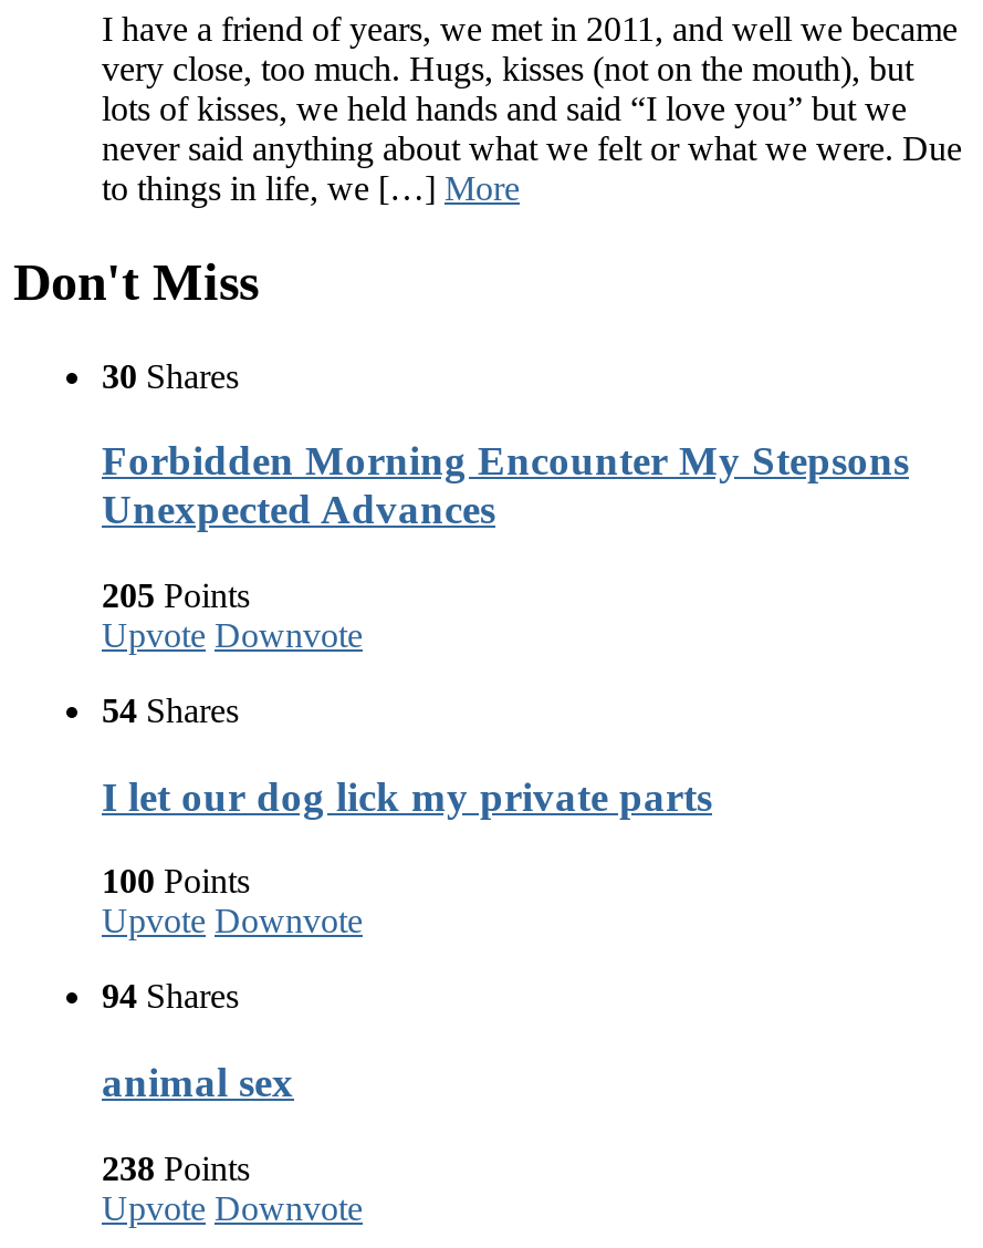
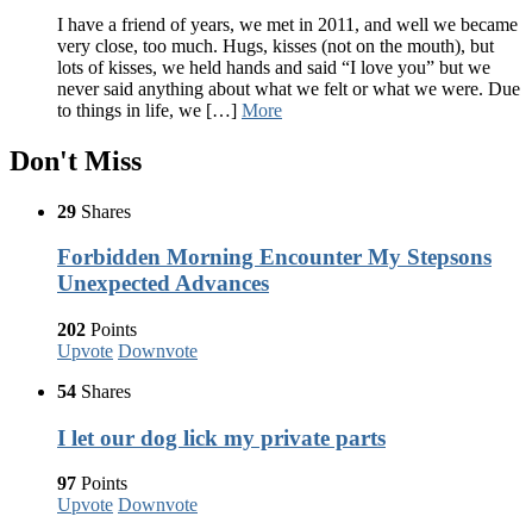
[102,356,239,394] 30 Shares -> [57,201,131,221] 29 Shares
[102,576,250,614] 205 Points -> [57,319,137,339] 202 Points
[102,863,363,1187] 100 Points | Upvote Downvote | 94 Shares | animal sex | 238 Points -> [57,473,127,494] 97 Points

